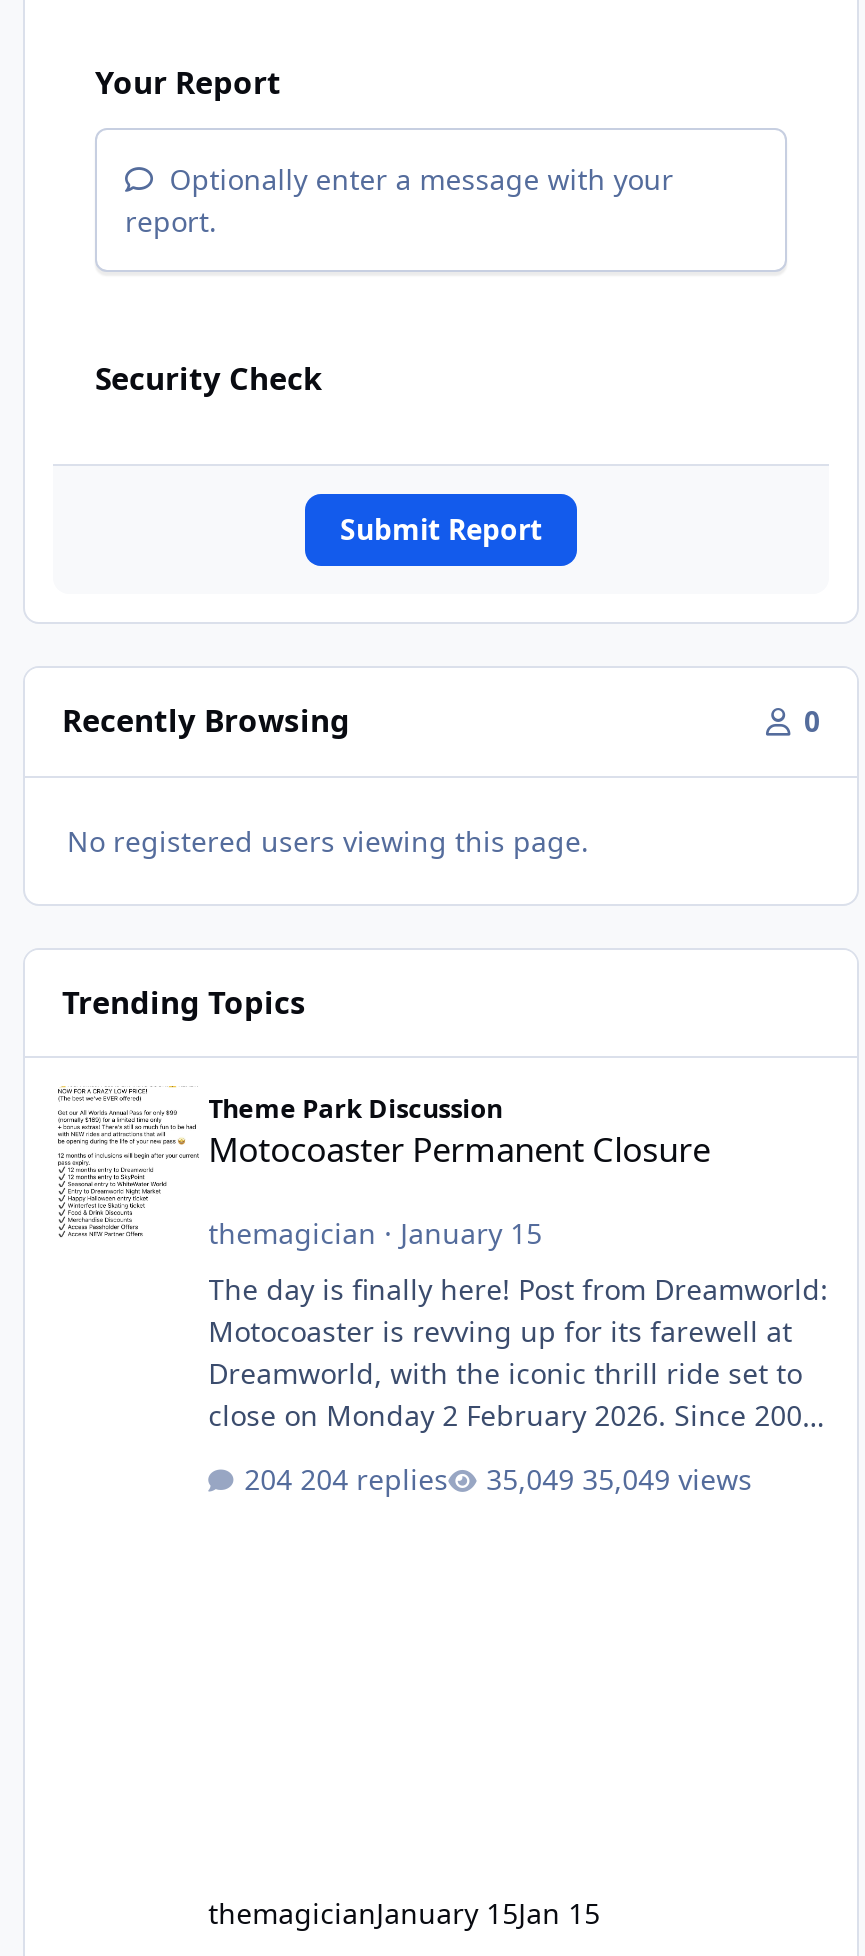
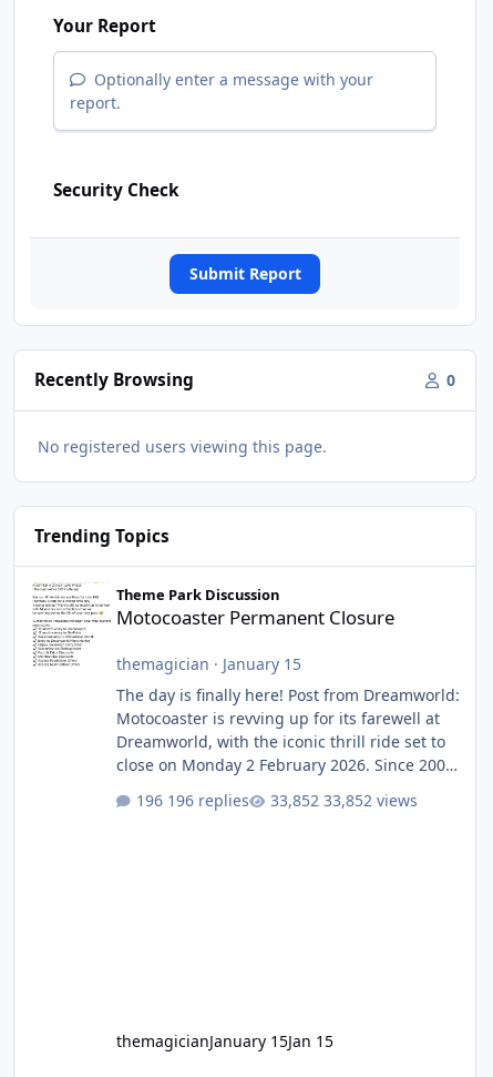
[300,1460,448,1498] 204 replies -> [167,790,249,811] 196 replies
[582,1460,752,1498] 35,049 views -> [323,790,417,811] 33,852 views

